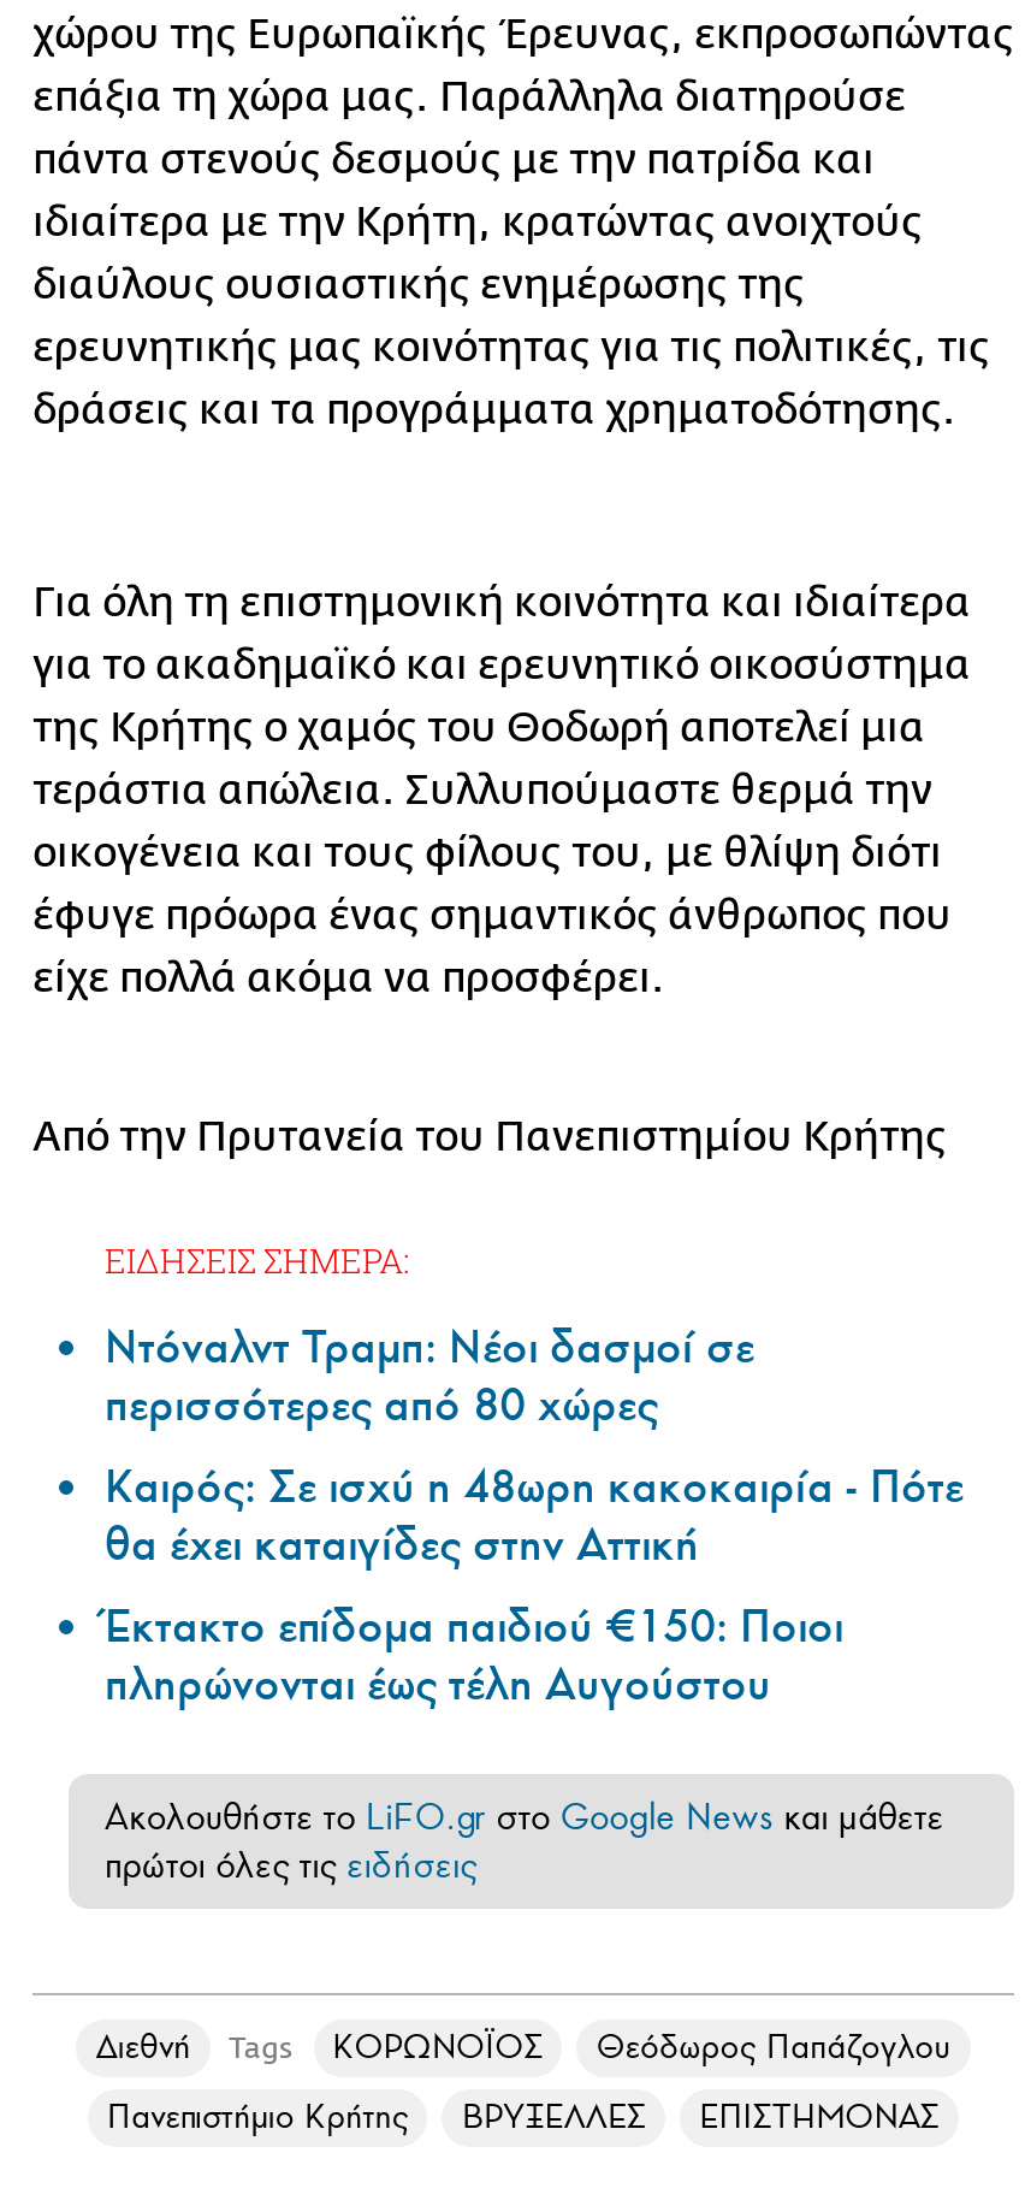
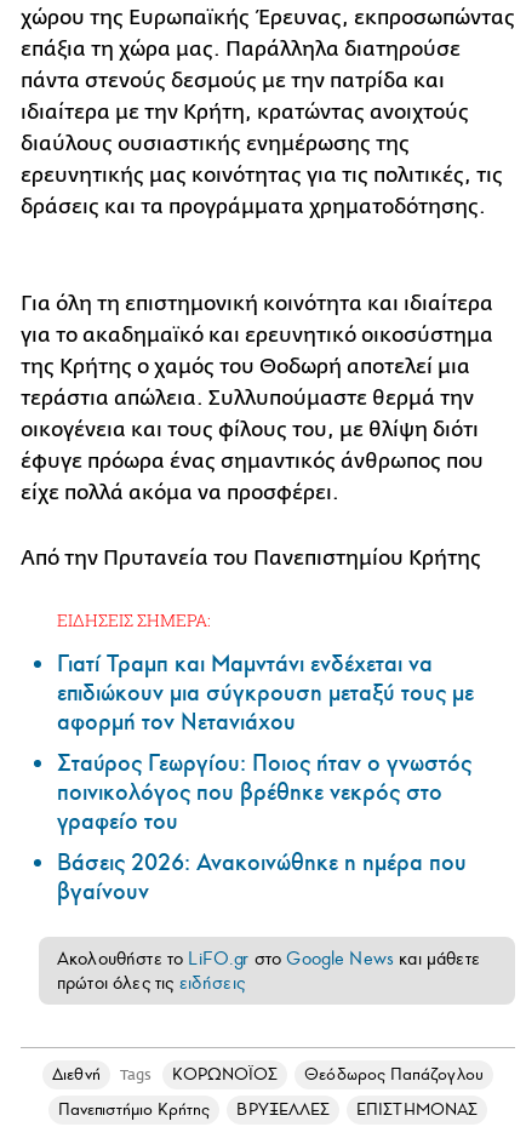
[105,1320,964,1715] Ντόναλντ Τραμπ: Νέοι δασμοί σε | περισσότερες από 80 χώρες | Καιρός: Σε ισχύ η 48ωρη κακοκαιρία - Πότε | θα έχει καταιγίδες στην Αττική | Έκτακτο επίδομα παιδιού €150: Ποιοι | πληρώνονται έως τέλη Αυγούστου -> [57,650,474,907] Γιατί Τραμπ και Μαμντάνι ενδέχεται να | επιδιώκουν μια σύγκρουση μεταξύ τους με | αφορμή τον Νετανιάχου | Σταύρος Γεωργίου: Ποιος ήταν ο γνωστός | ποινικολόγος που βρέθηκε νεκρός στο | γραφείο του | Βάσεις 2026: Ανακοινώθηκε η ημέρα που | βγαίνουν

